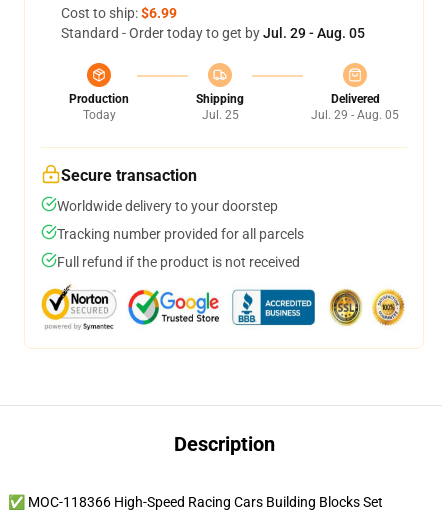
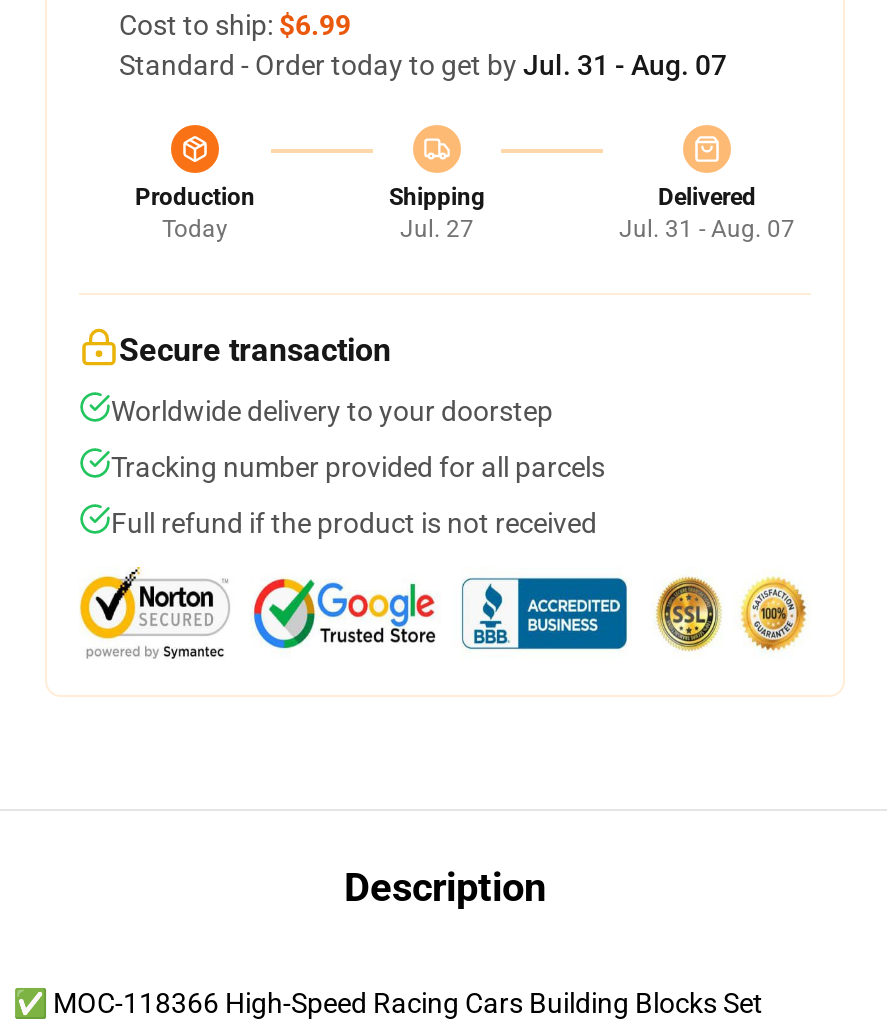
[61,25,365,41] Standard - Order today to get by Jul. 29 - Aug. 05 -> [119,49,727,81] Standard - Order today to get by Jul. 31 - Aug. 07
[201,108,238,122] Jul. 25 -> [400,215,474,243] Jul. 27
[311,108,399,122] Jul. 29 - Aug. 05 -> [619,215,795,243] Jul. 31 - Aug. 07

